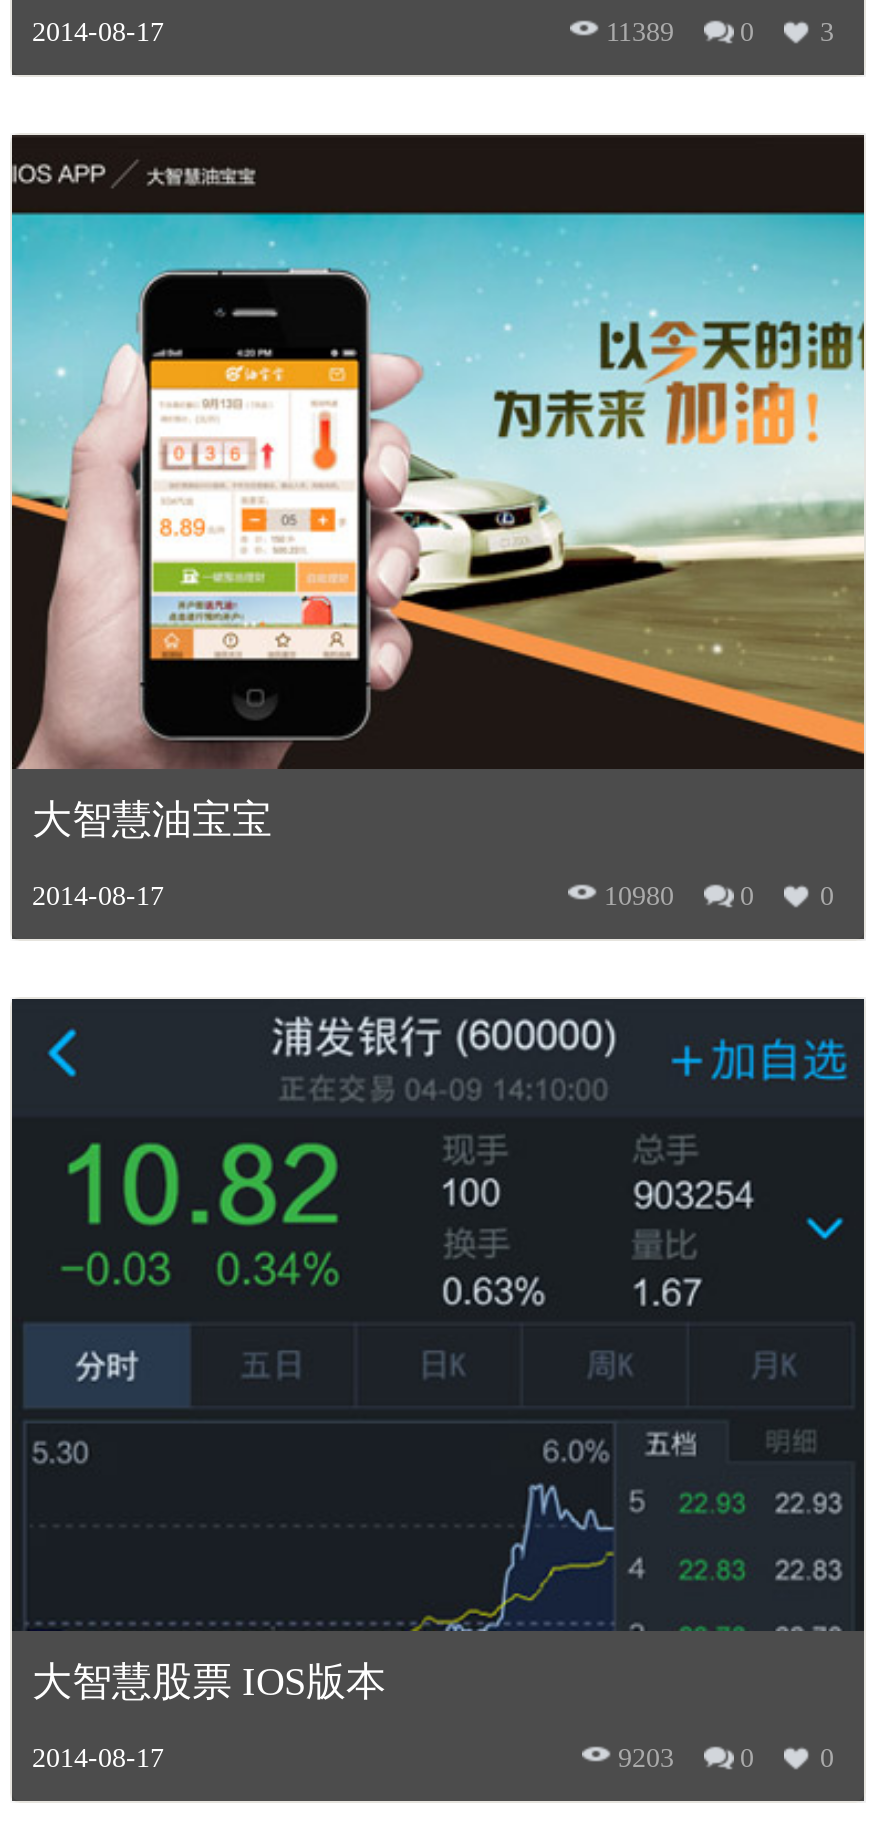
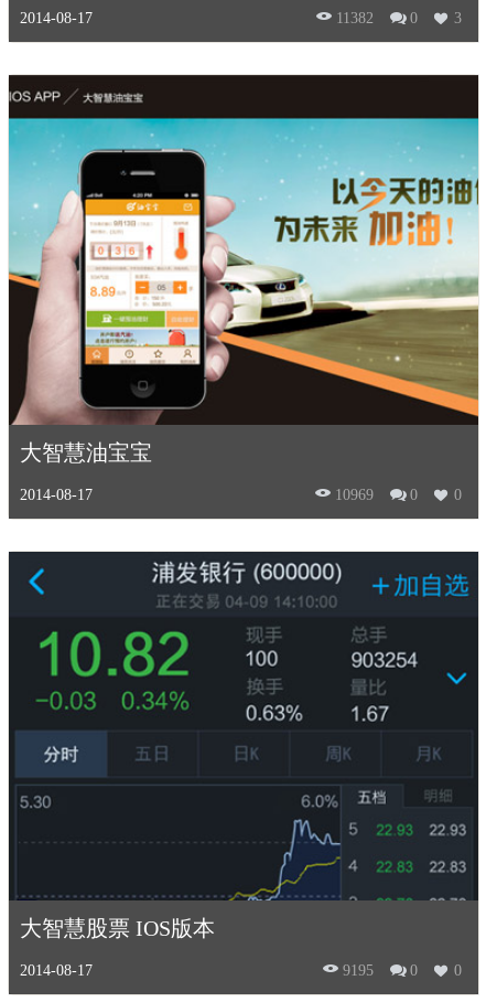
[606,18,674,48] 11389 -> [336,10,374,27] 11382
[604,881,674,911] 10980 -> [335,486,374,503] 10969
[618,1743,674,1773] 9203 -> [343,962,374,979] 9195

